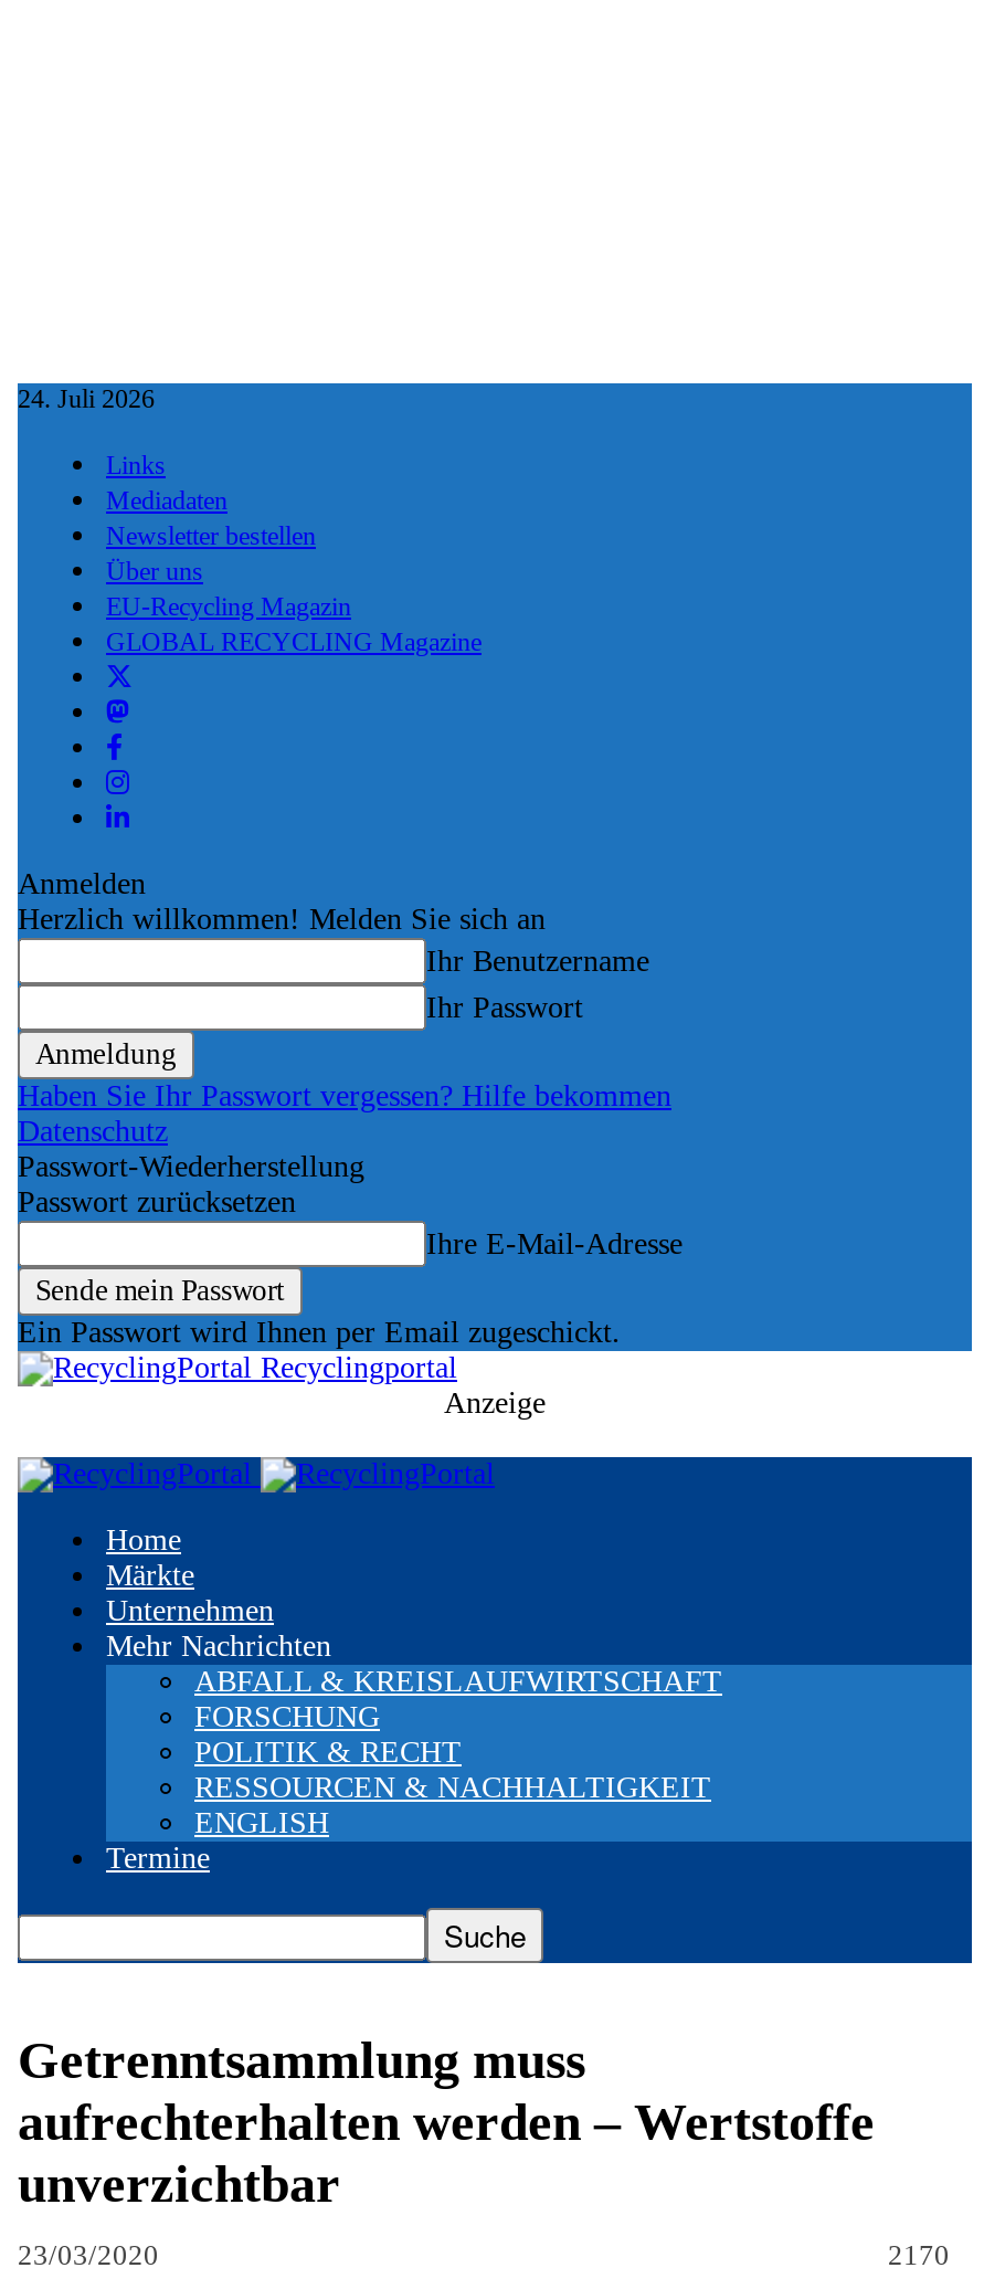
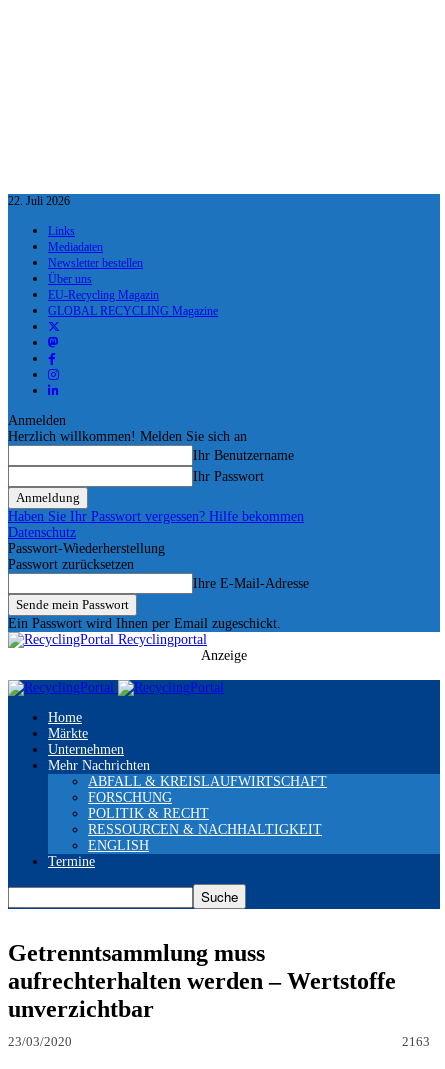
[18,383,155,414] 24. Juli 2026 -> [8,194,70,208] 22. Juli 2026
[888,2238,950,2271] 2170 -> [402,1033,430,1048] 2163

